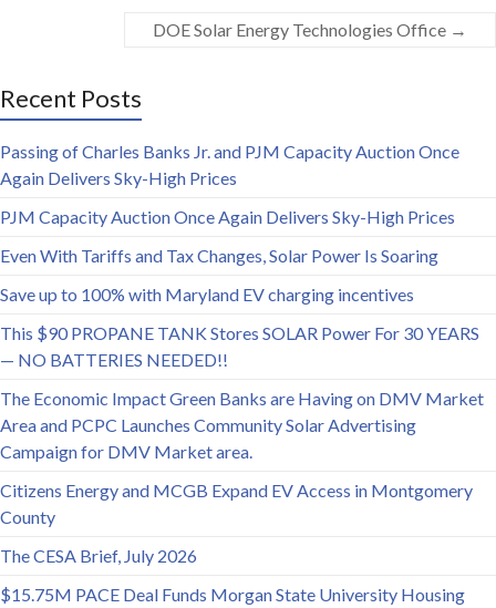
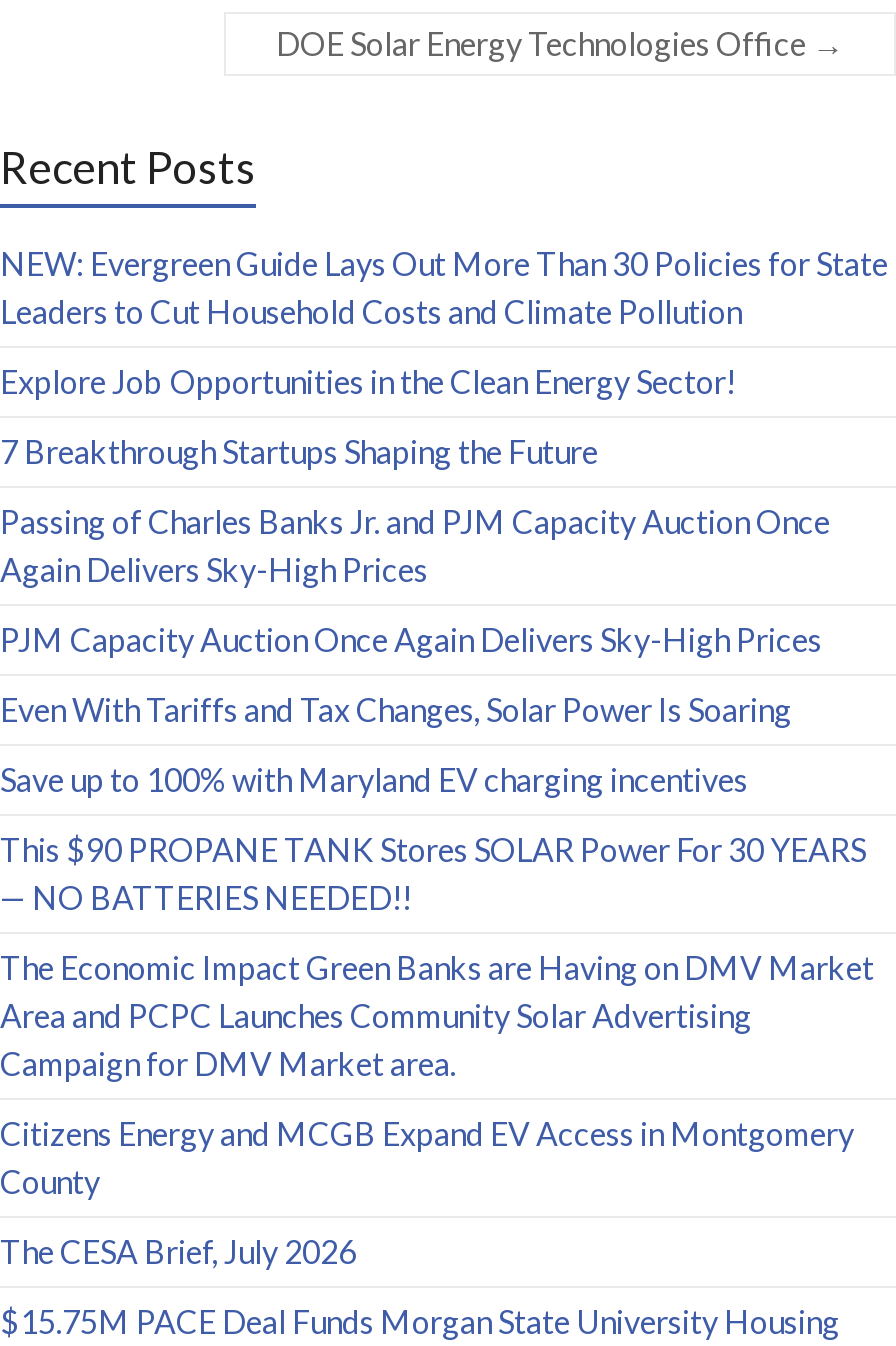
none -> [0,244,888,470] NEW: Evergreen Guide Lays Out More Than 30 Policies for State | Leaders to Cut Household Costs and Climate Pollution | Explore Job Opportunities in the Clean Energy Sector! | 7 Breakthrough Startups Shaping the Future

